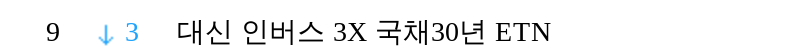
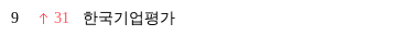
[125,17,551,47] 3 | 대신 인버스 3X 국채30년 ETN -> [54,10,175,26] 31 | 한국기업평가

